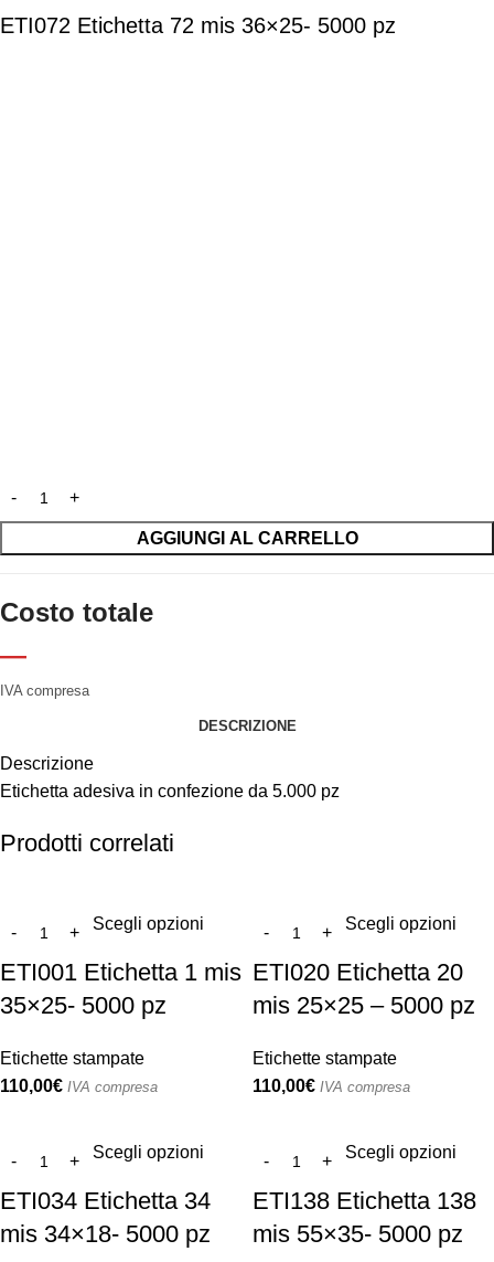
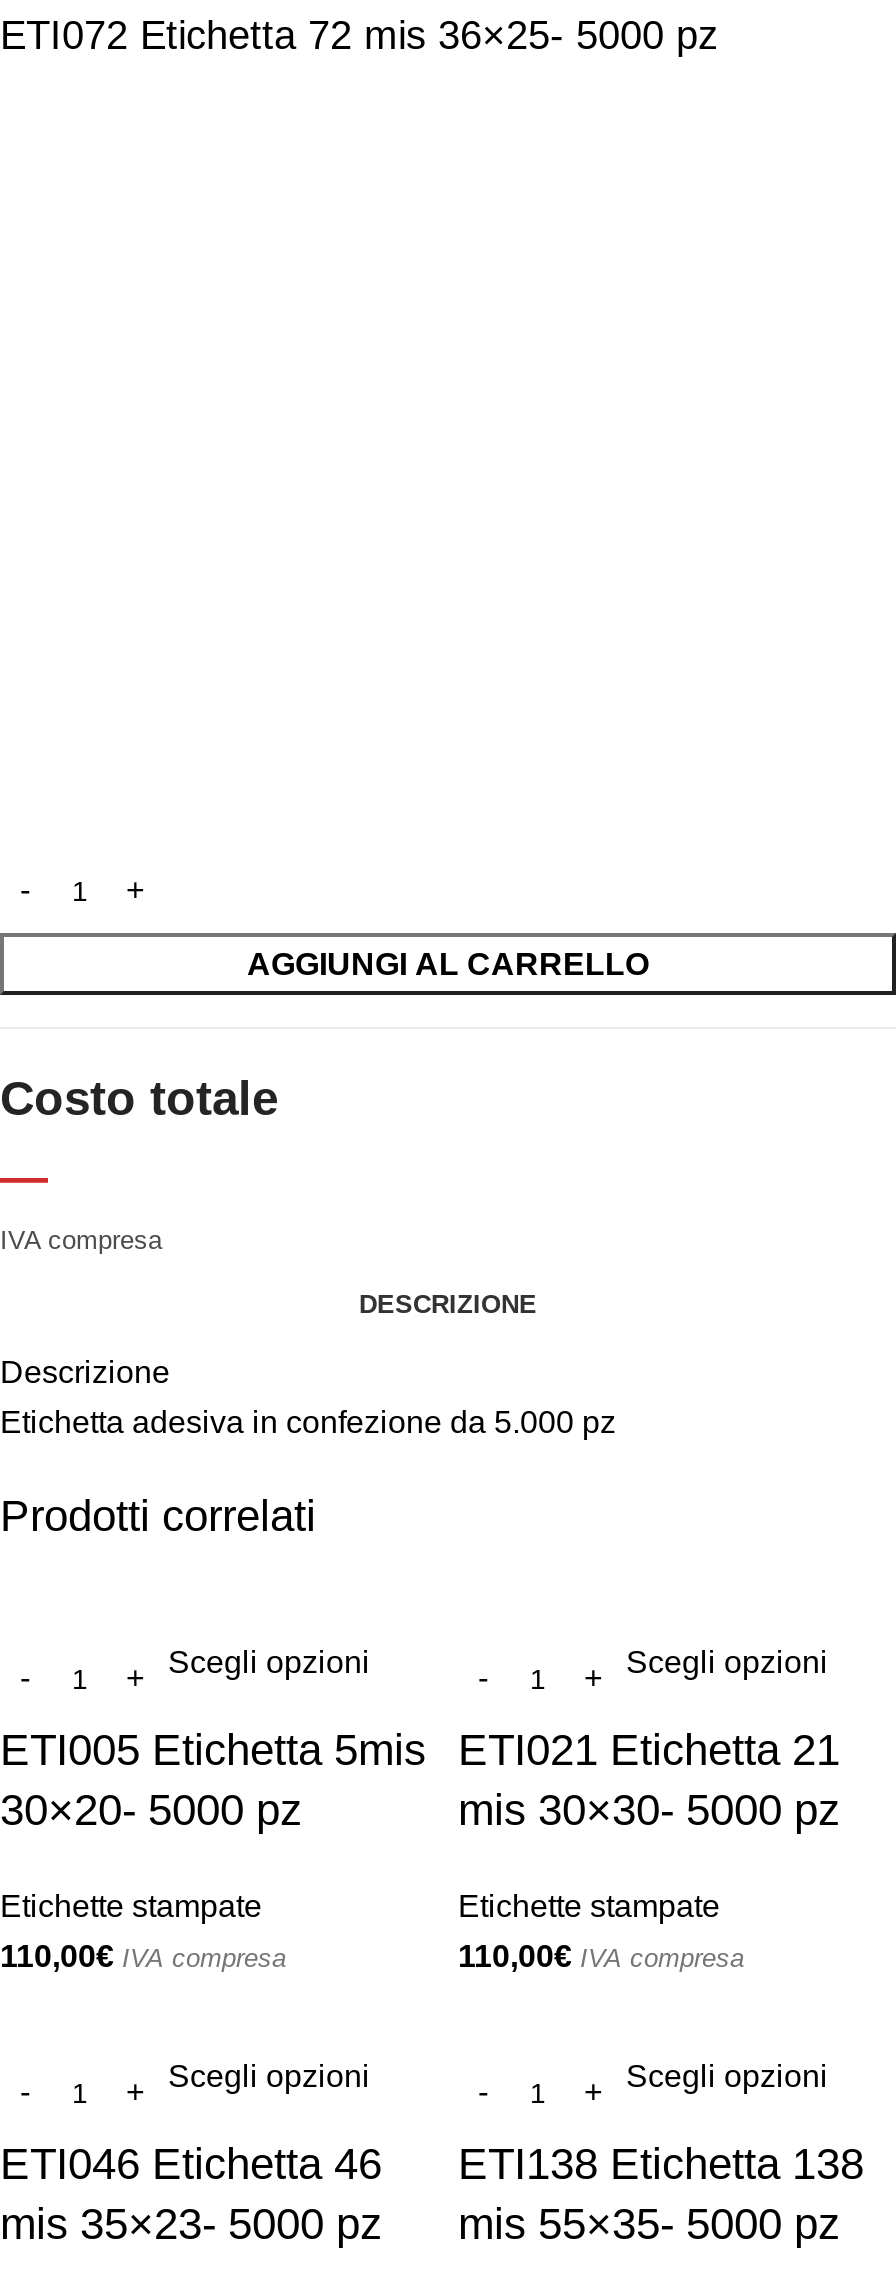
[0,958,241,1019] ETI001 Etichetta 1 mis | 35×25- 5000 pz -> [0,1724,426,1834] ETI005 Etichetta 5mis | 30×20- 5000 pz
[253,958,475,1019] ETI020 Etichetta 20 | mis 25×25 – 5000 pz -> [458,1724,840,1834] ETI021 Etichetta 21 | mis 30×30- 5000 pz
[0,1187,211,1214] ETI034 Etichetta 34 -> [0,2138,382,2188] ETI046 Etichetta 46
[0,1220,463,1247] mis 34×18- 5000 pz mis 55×35- 5000 pz -> [0,2198,840,2248] mis 35×23- 5000 pz mis 55×35- 5000 pz

